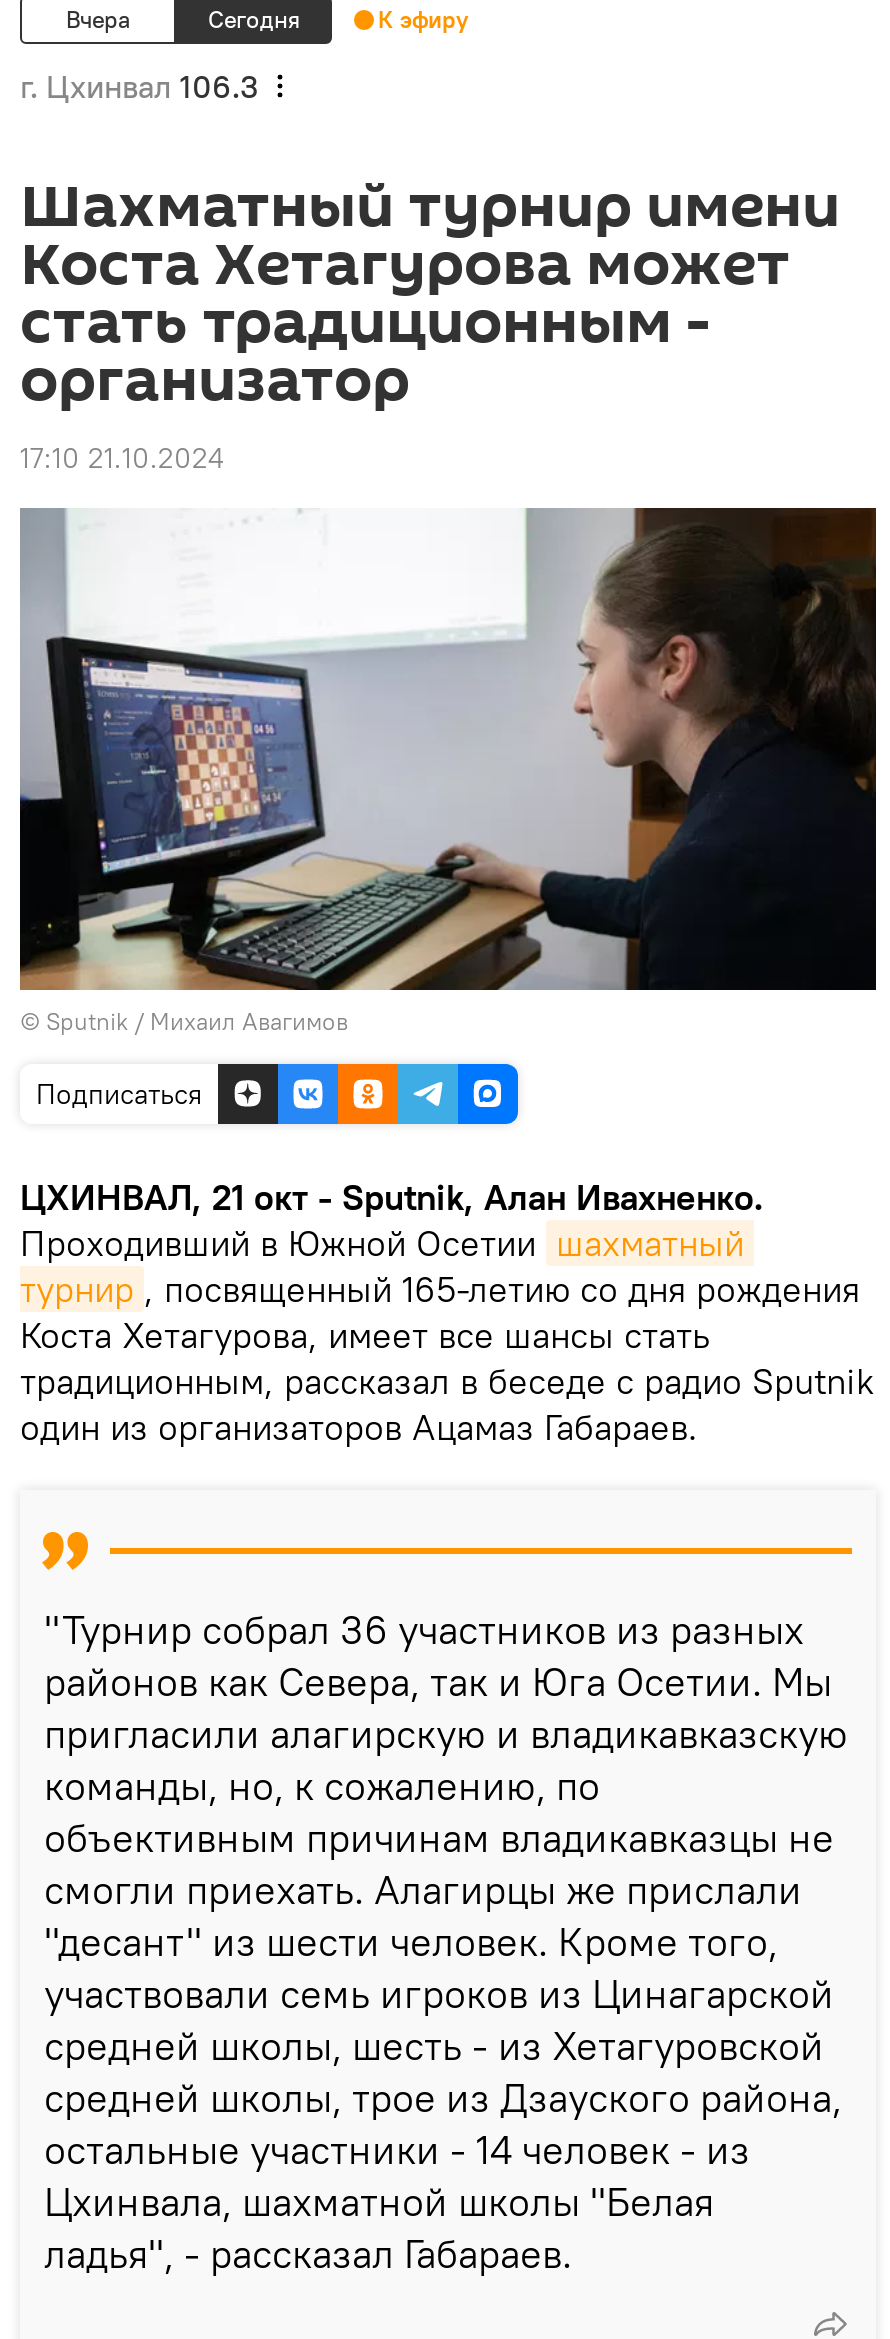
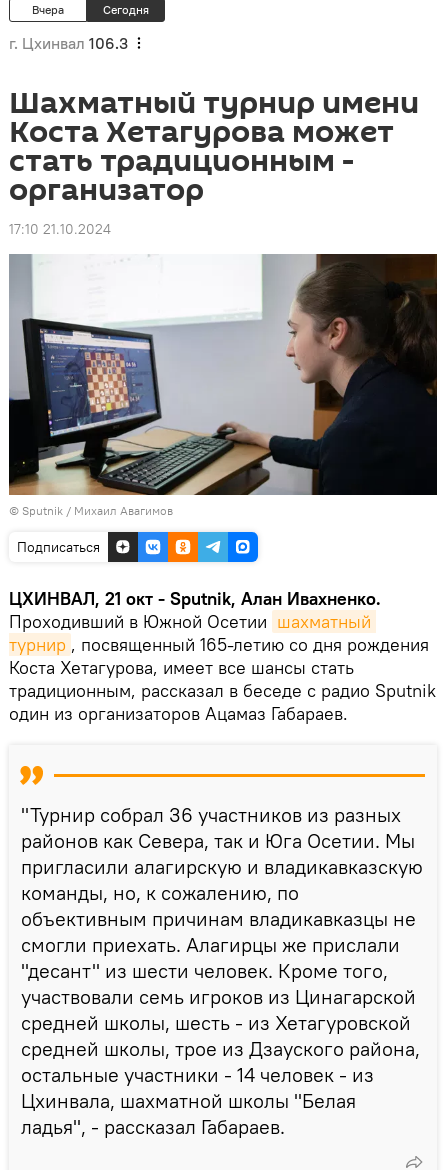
[378,4,468,34] К эфиру -> none

